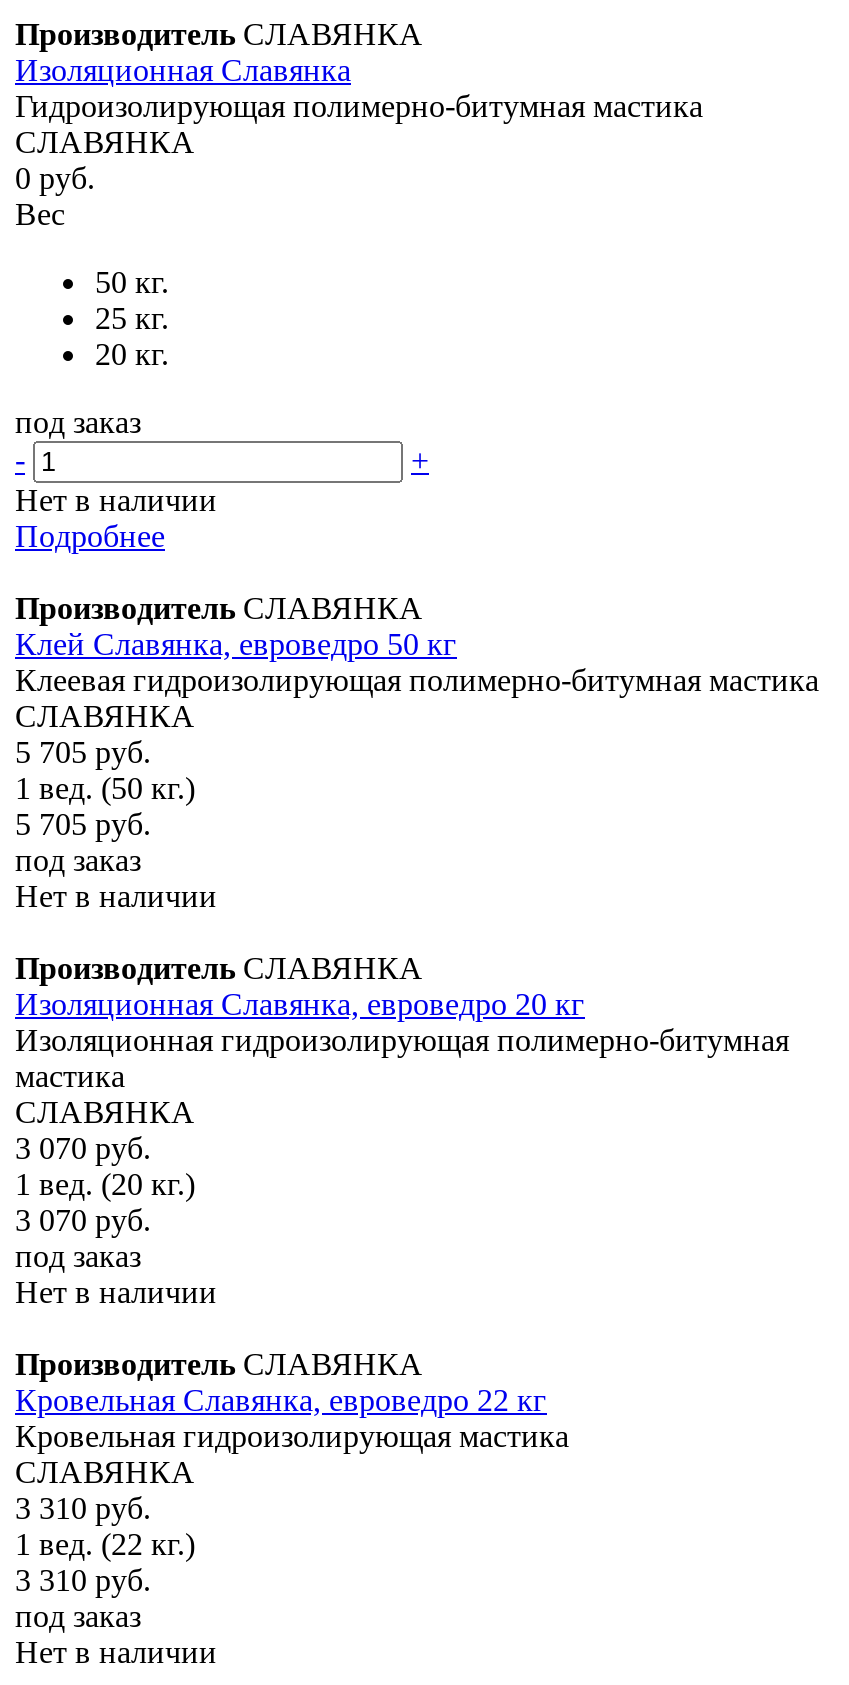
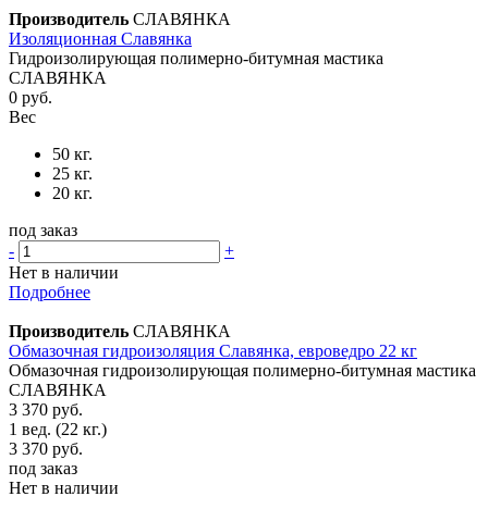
[15,627,819,697] Клей Славянка, евроведро 50 кг | Клеевая гидроизолирующая полимерно-битумная мастика -> [9,342,476,380] Обмазочная гидроизоляция Славянка, евроведро 22 кг | Обмазочная гидроизолирующая полимерно-битумная мастика
[15,735,789,1525] 5 705 руб. | 1 вед. (50 кг.) | 5 705 руб. | под заказ | Нет в наличии | Производитель СЛАВЯНКА | Изоляционная Славянка, евроведро 20 кг | Изоляционная гидроизолирующая полимерно-битумная | мастика | СЛАВЯНКА | 3 070 руб. | 1 вед. (20 кг.) | 3 070 руб. | под заказ | Нет в наличии | Производитель СЛАВЯНКА | Кровельная Славянка, евроведро 22 кг | Кровельная гидроизолирующая мастика | СЛАВЯНКА | 3 310 руб. -> [9,400,83,419] 3 370 руб.
[15,1563,151,1597] 3 310 руб. -> [9,440,83,458] 3 370 руб.

